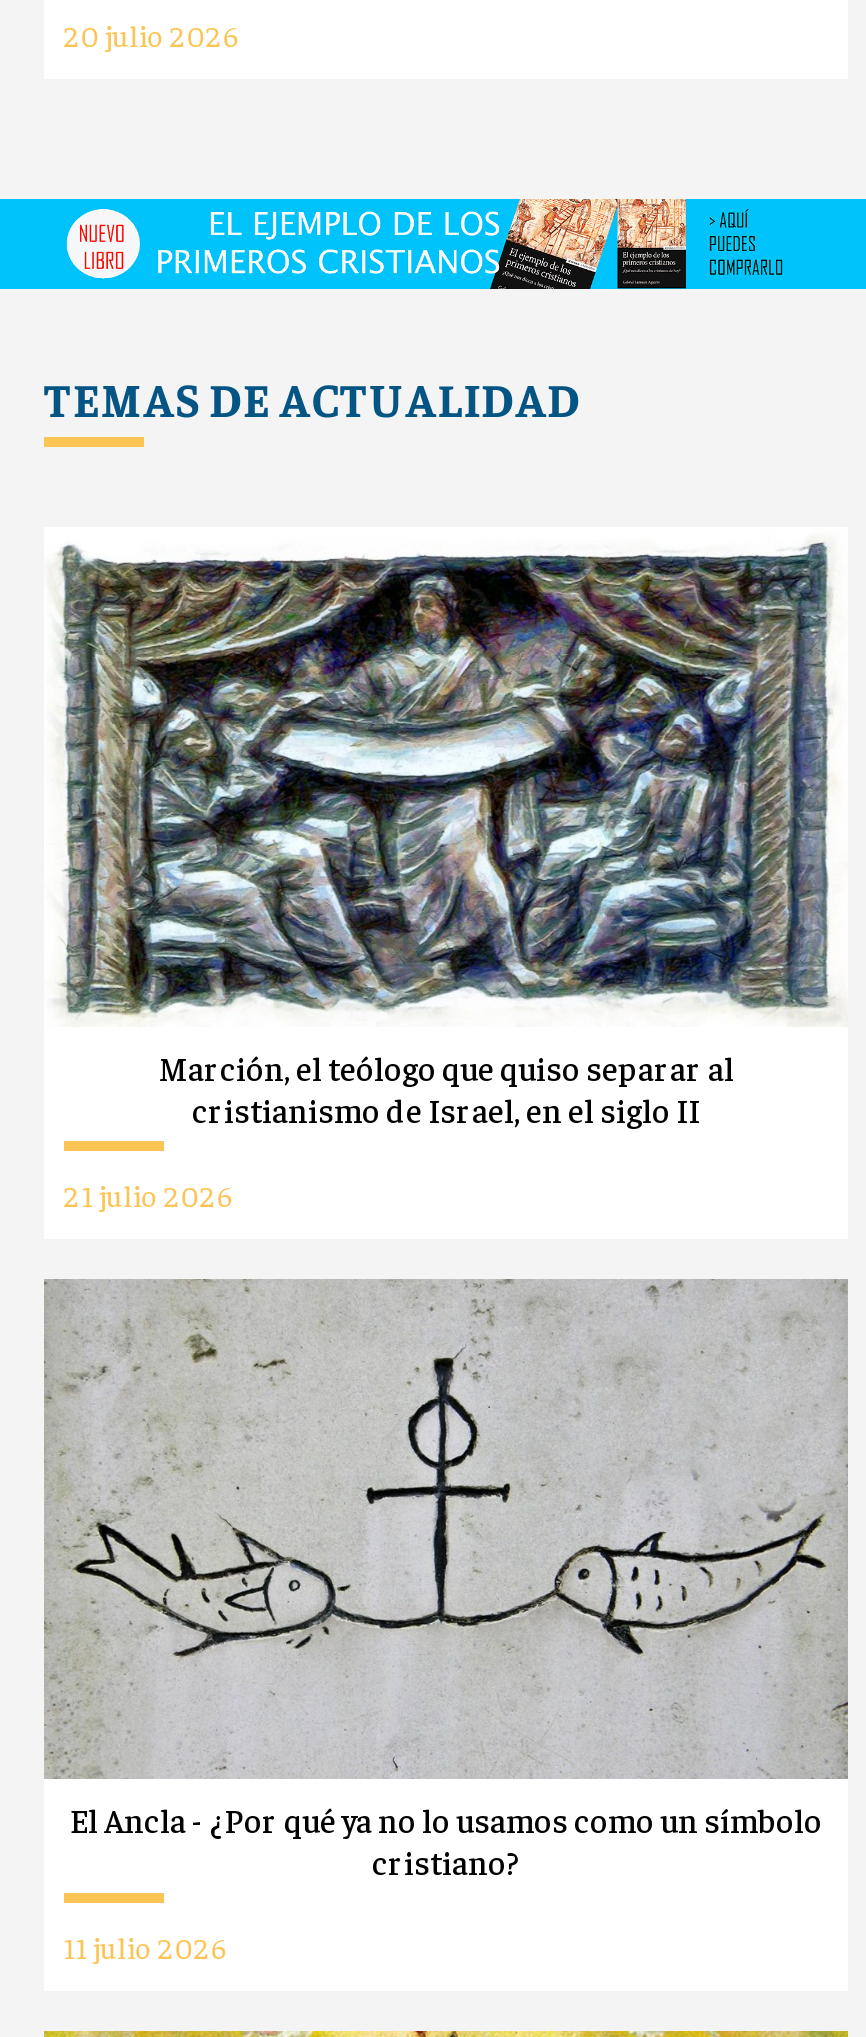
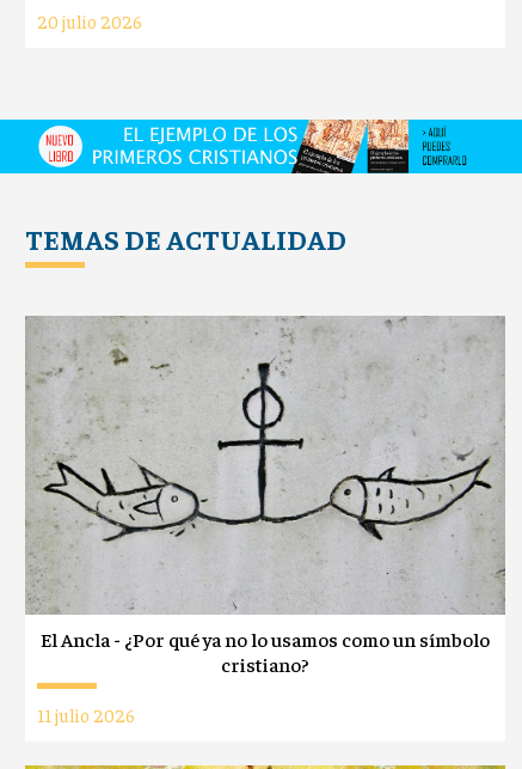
[46,541,848,1213] [image] | Marción, el teólogo que quiso separar al | cristianismo de Israel, en el siglo II | 21 julio 2026 -> none

